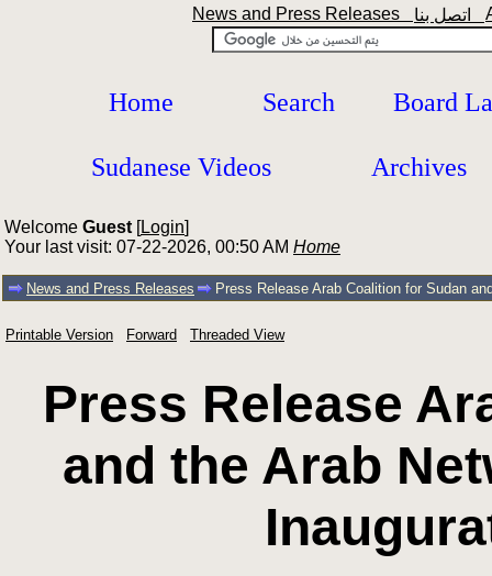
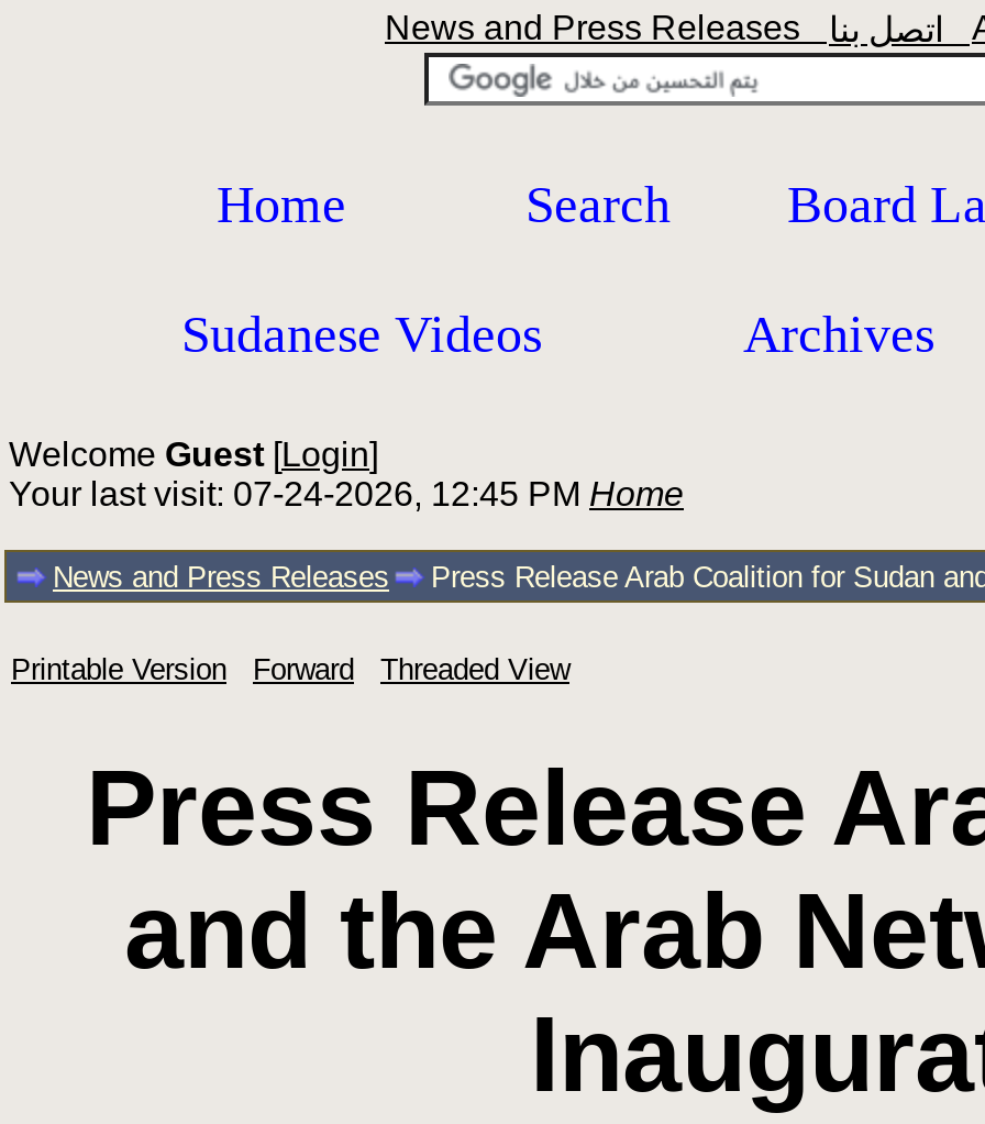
[4,237,340,256] Your last visit: 07-22-2026, 00:50 AM Home -> [9,475,684,513] Your last visit: 07-24-2026, 12:45 PM Home

